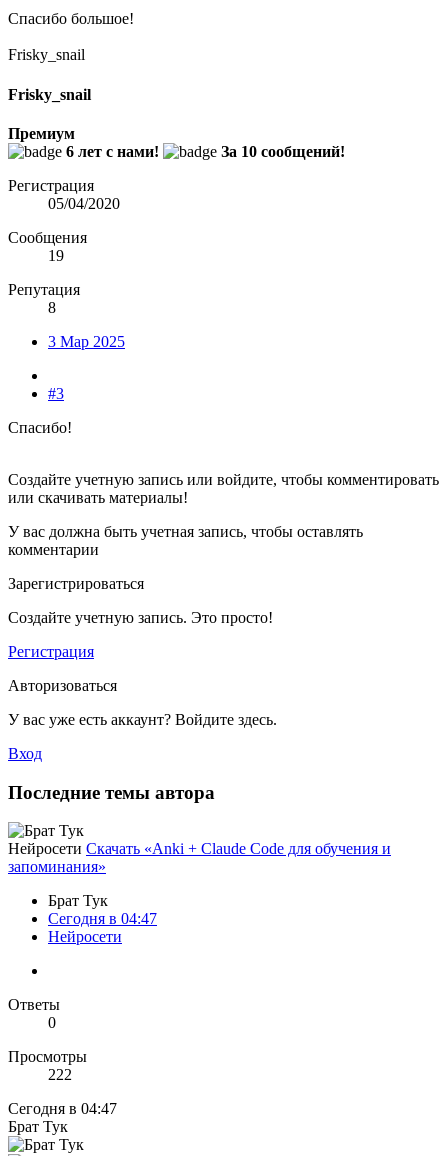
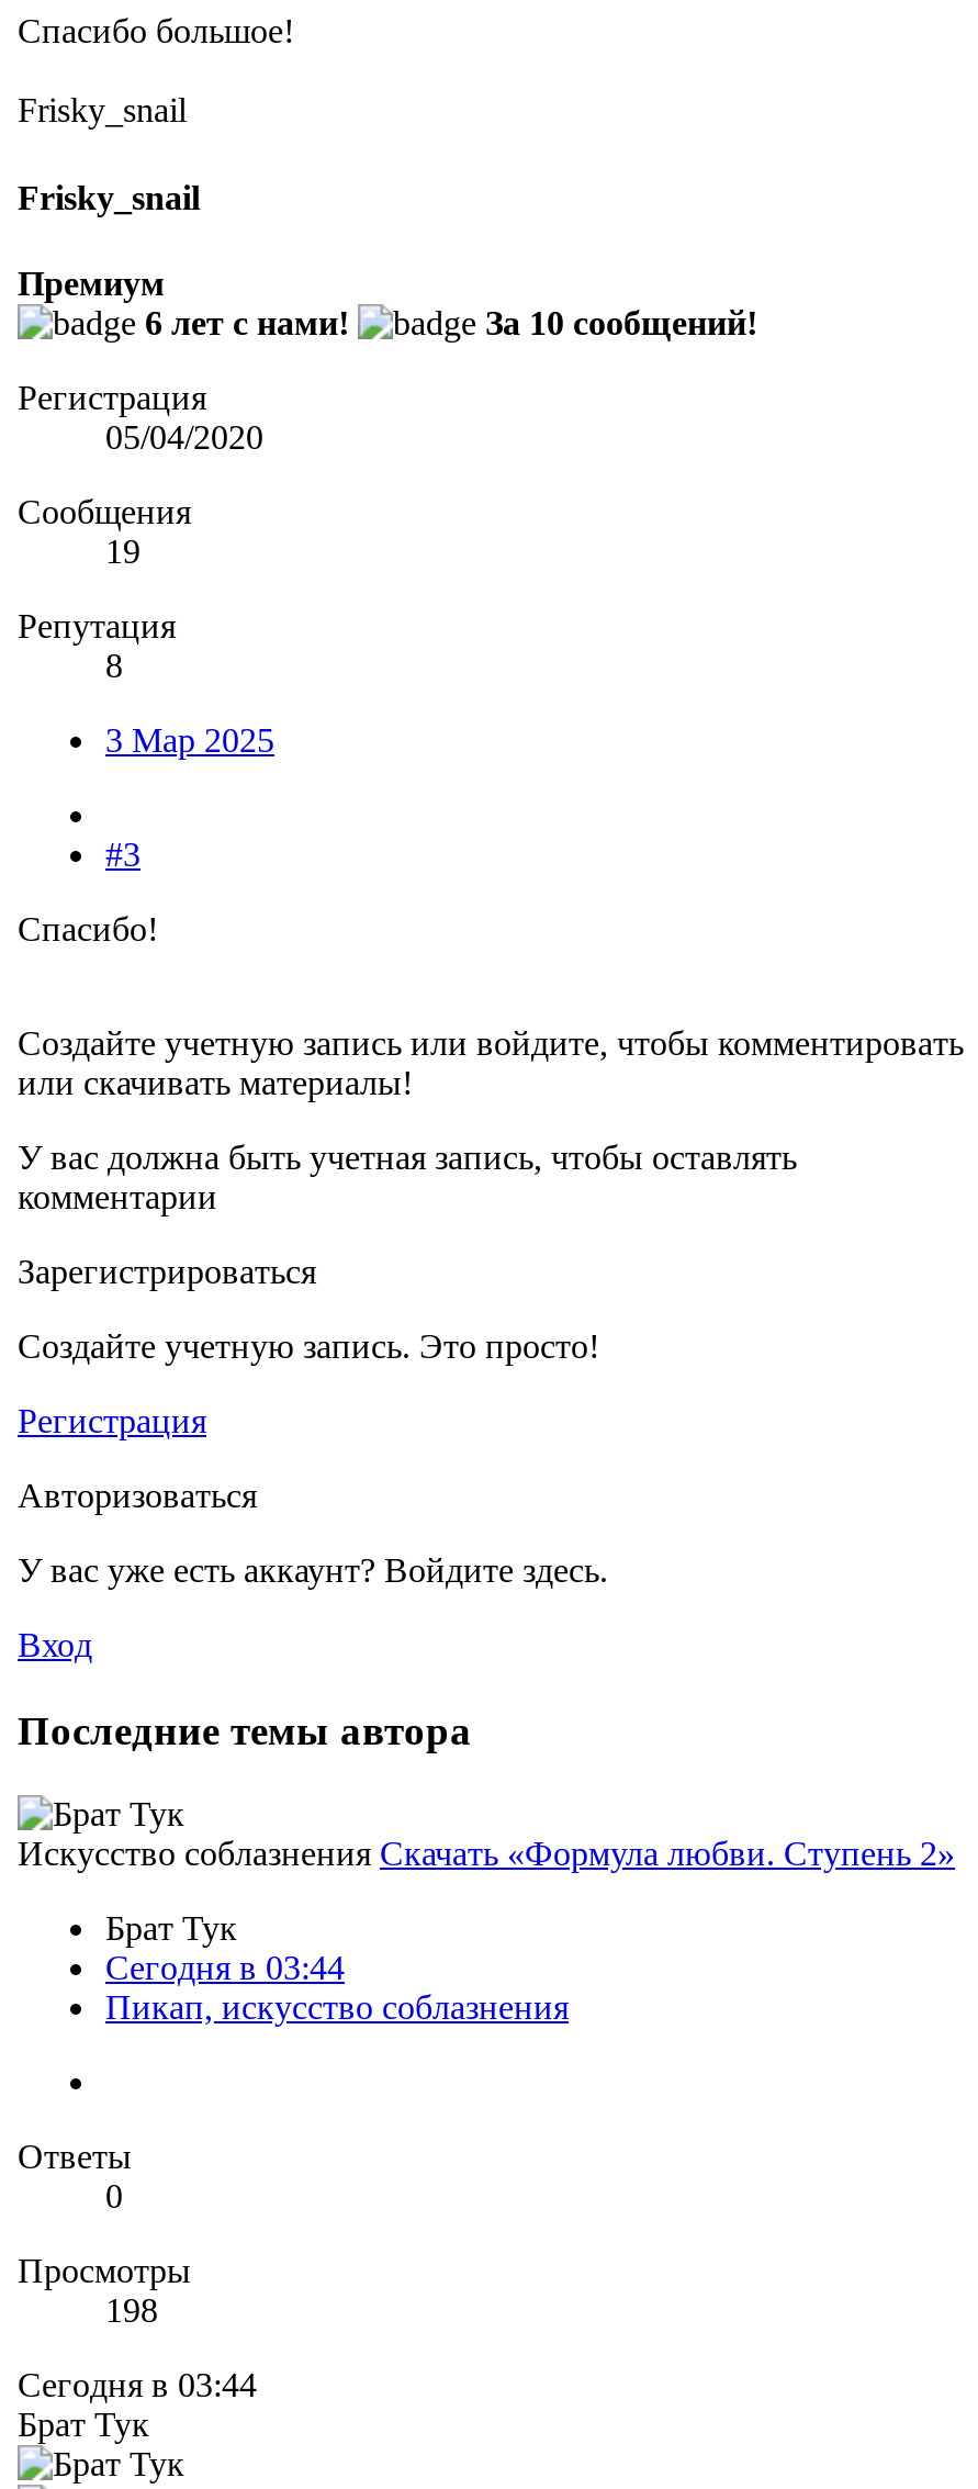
[8,840,391,875] Нейросети Скачать «Anki + Claude Code для обучения и | запоминания» -> [18,1835,955,1873] Искусство соблазнения Скачать «Формула любви. Ступень 2»
[48,910,157,945] Сегодня в 04:47 | Нейросети -> [105,1949,569,2026] Сегодня в 03:44 | Пикап, искусство соблазнения
[48,1066,72,1083] 222 -> [105,2292,158,2329] 198
[8,1100,117,1117] Сегодня в 04:47 -> [18,2367,257,2404] Сегодня в 03:44

